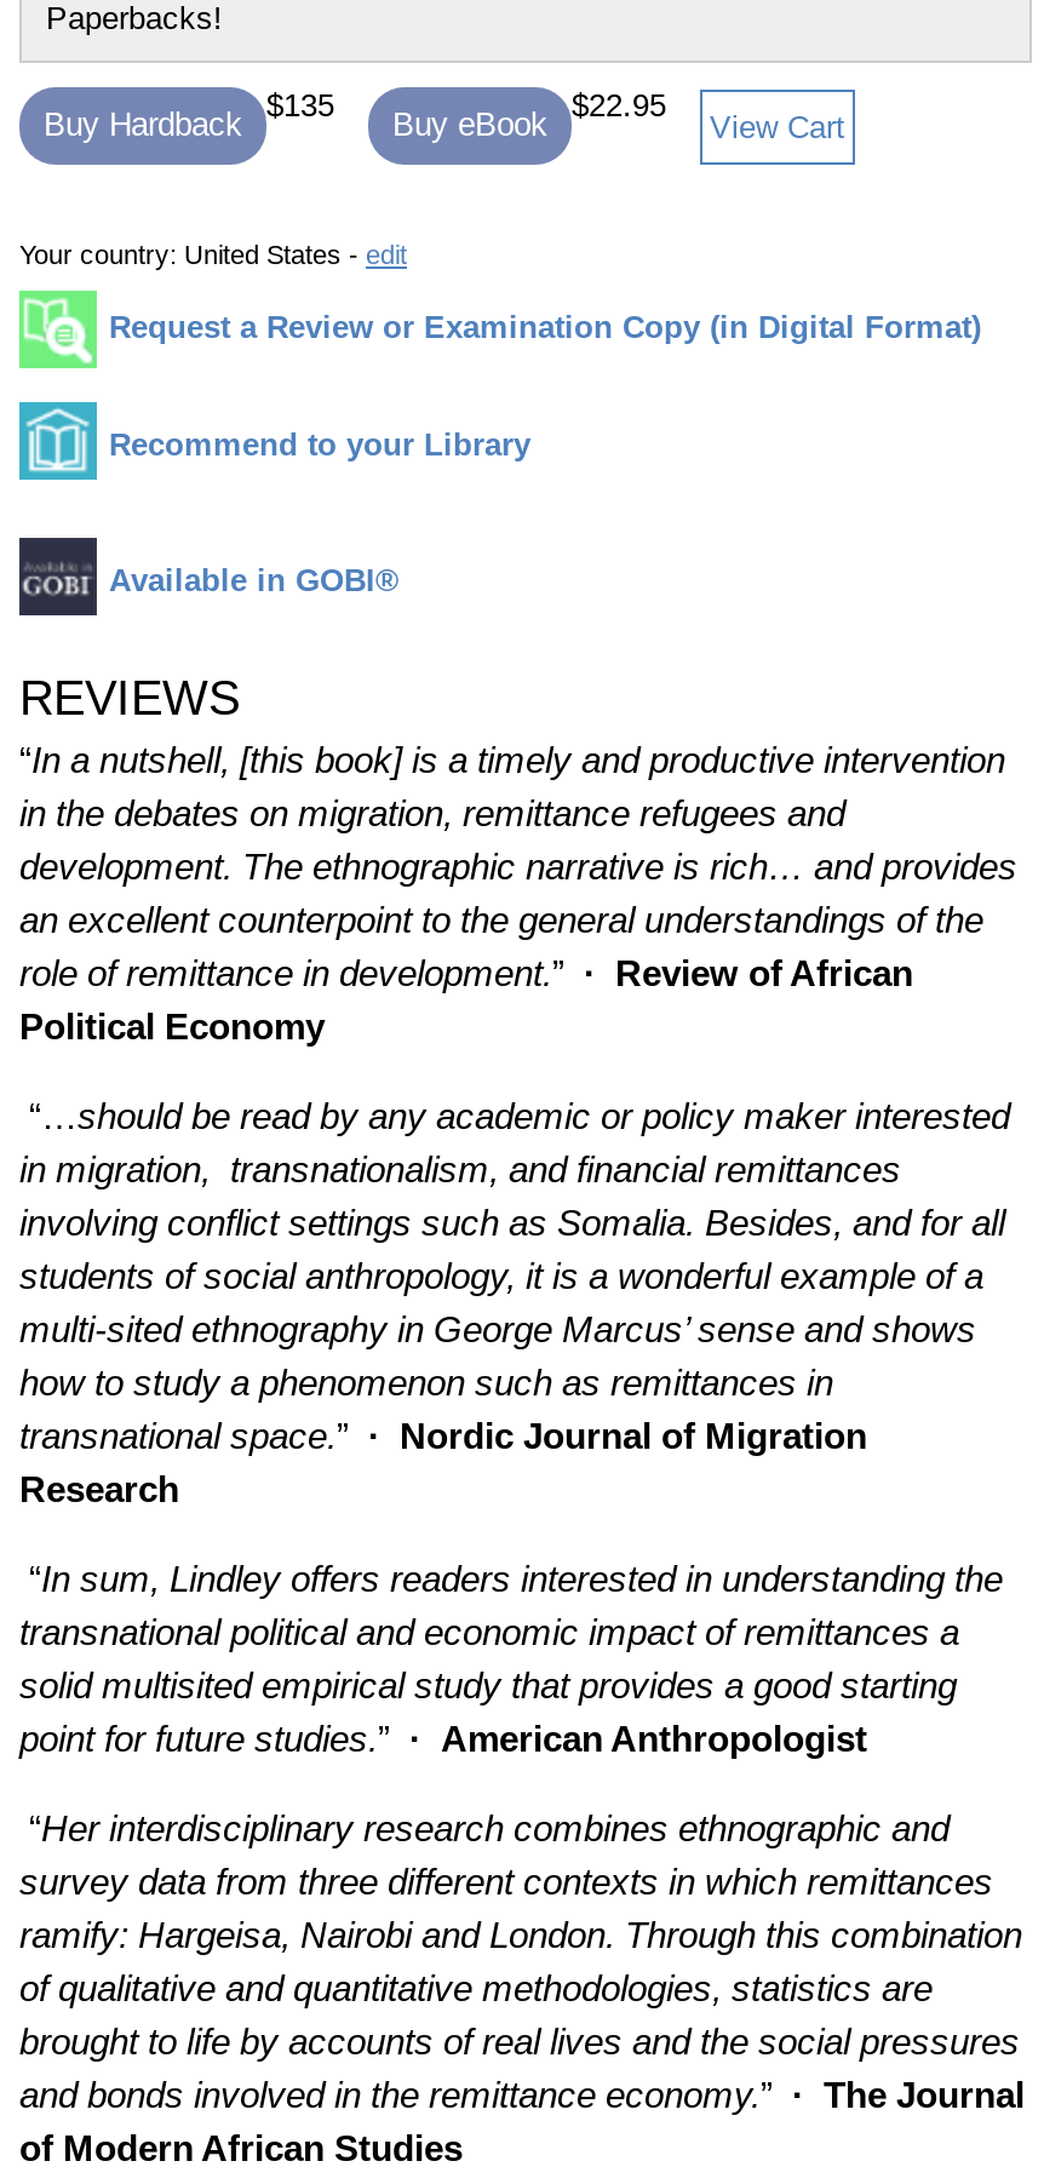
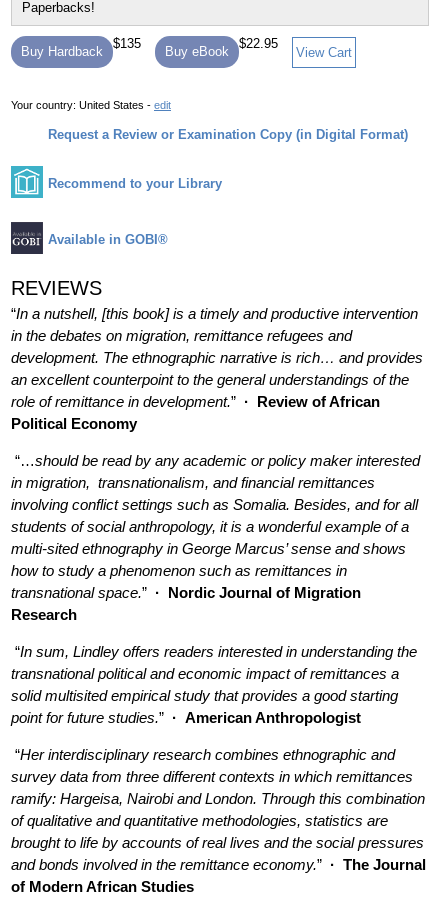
[17,288,99,371] [image] -> none

